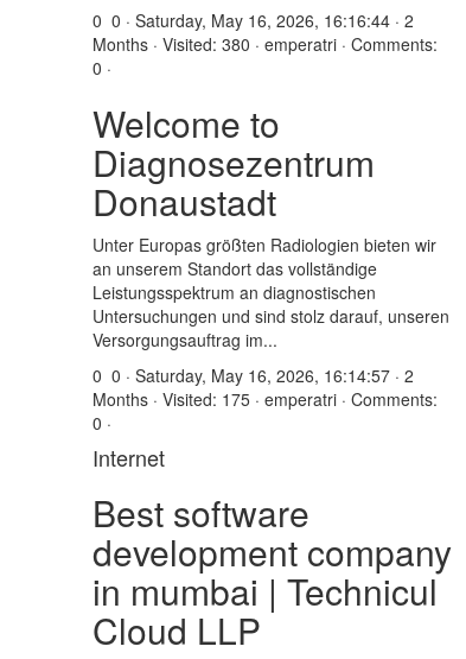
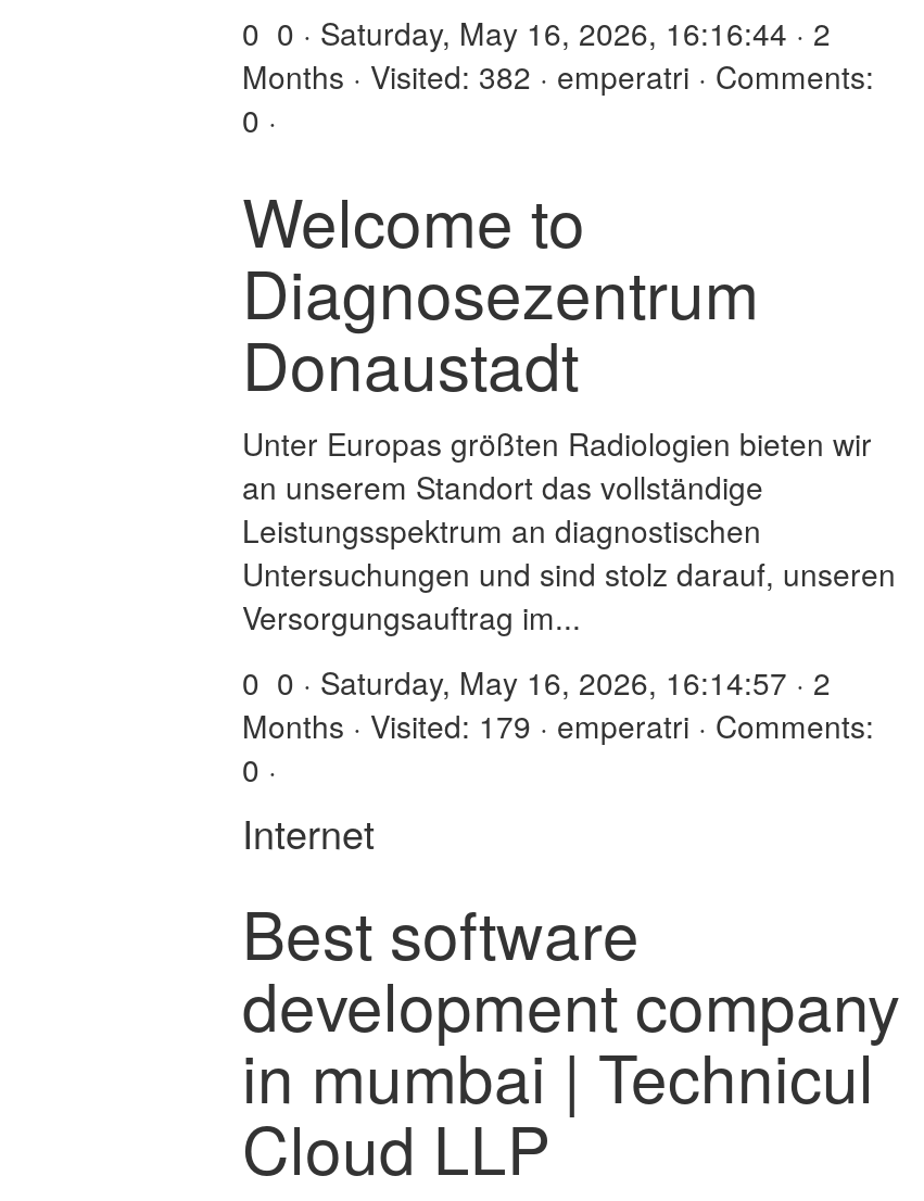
[92,32,438,56] Months · Visited: 380 · emperatri · Comments: -> [242,54,874,98] Months · Visited: 382 · emperatri · Comments:
[92,387,438,411] Months · Visited: 175 · emperatri · Comments: -> [242,704,874,747] Months · Visited: 179 · emperatri · Comments:

